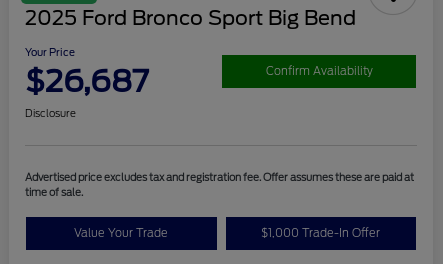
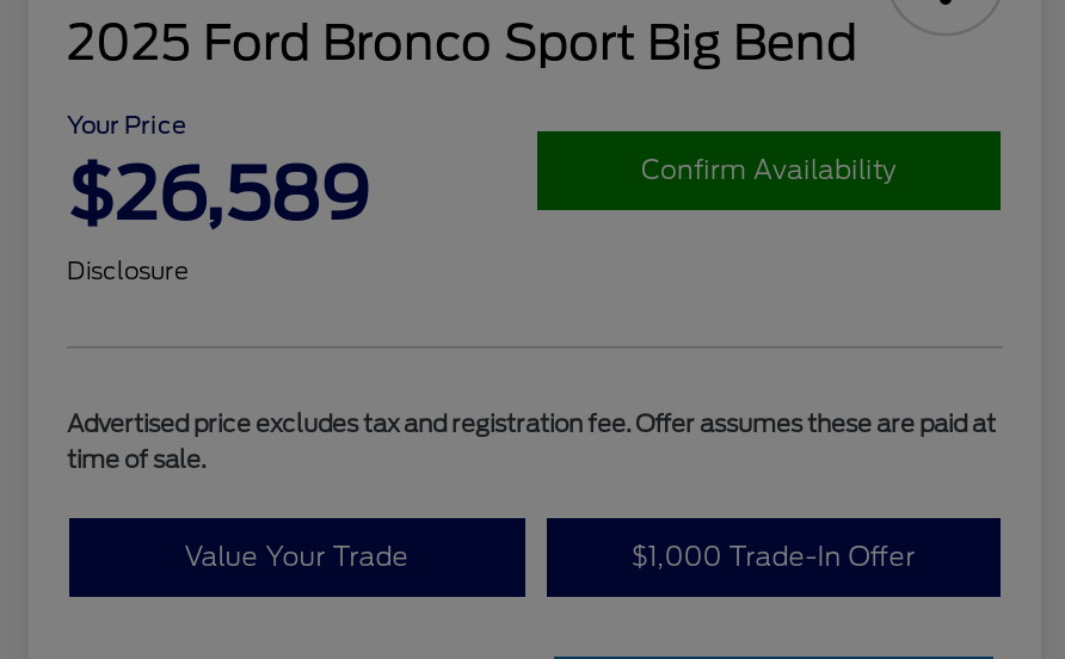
[25,63,148,99] $26,687 -> [67,151,370,237] $26,589

